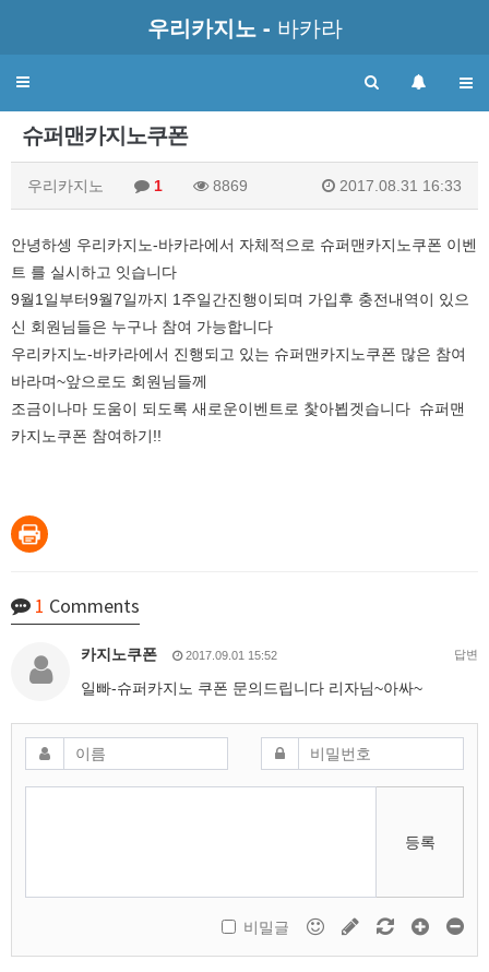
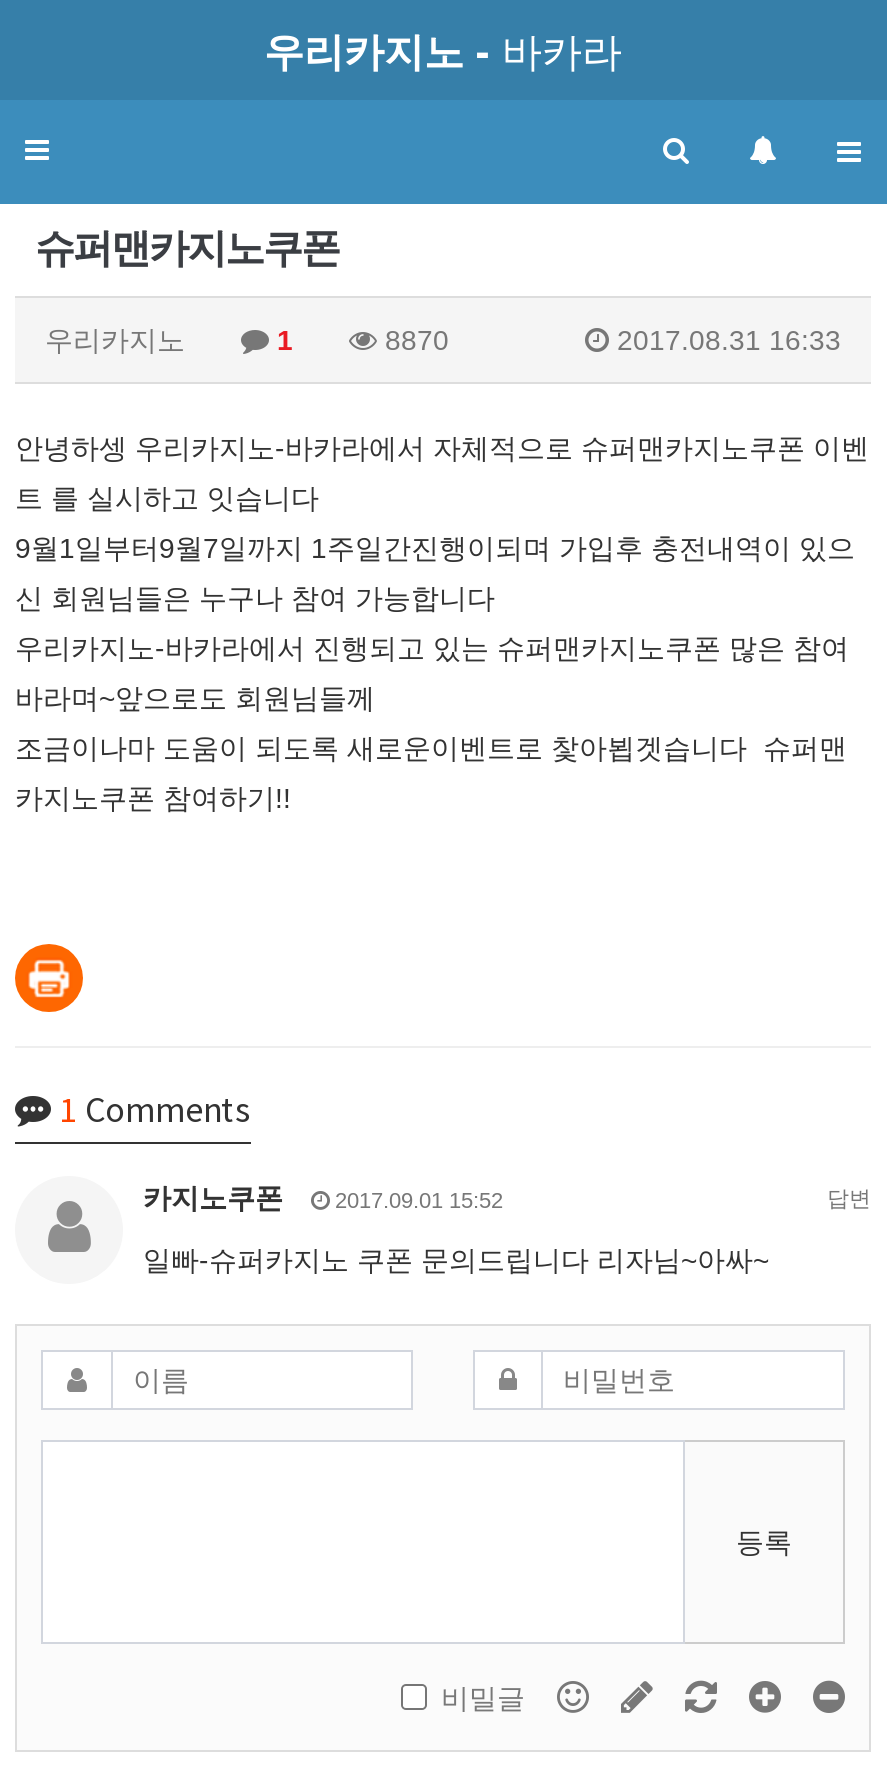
[208,177,248,194] 8869 -> [377,324,449,356] 8870

